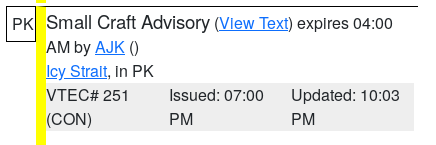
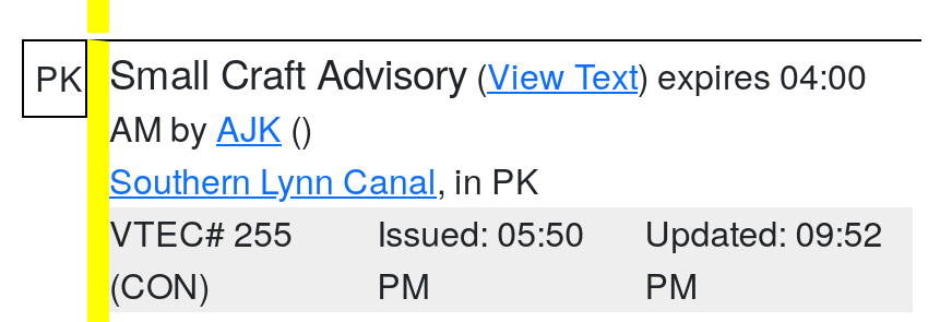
[46,59,154,106] Icy Strait, in PK | VTEC# 251 -> [109,155,539,258] Southern Lynn Canal, in PK | VTEC# 255
[169,83,264,106] Issued: 07:00 -> [377,207,584,258] Issued: 05:50
[291,83,400,106] Updated: 10:03 -> [645,207,883,258] Updated: 09:52

